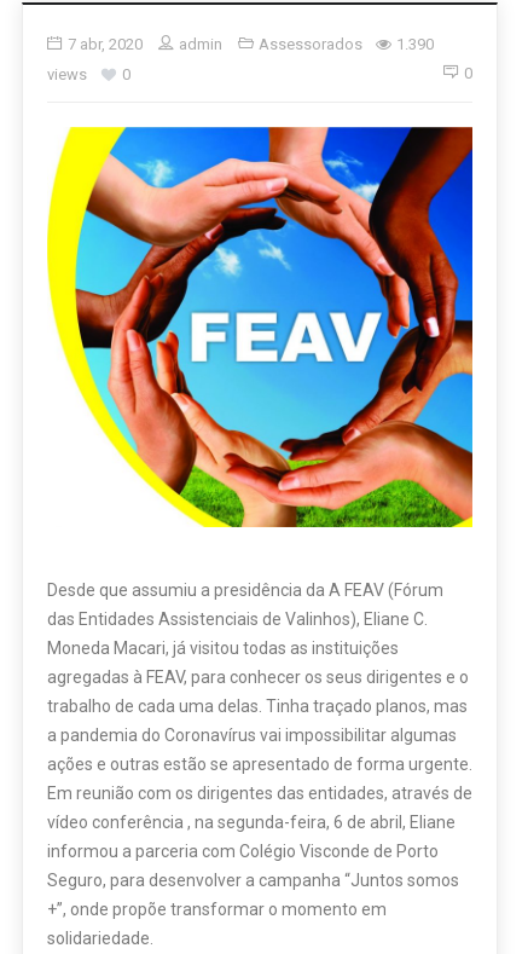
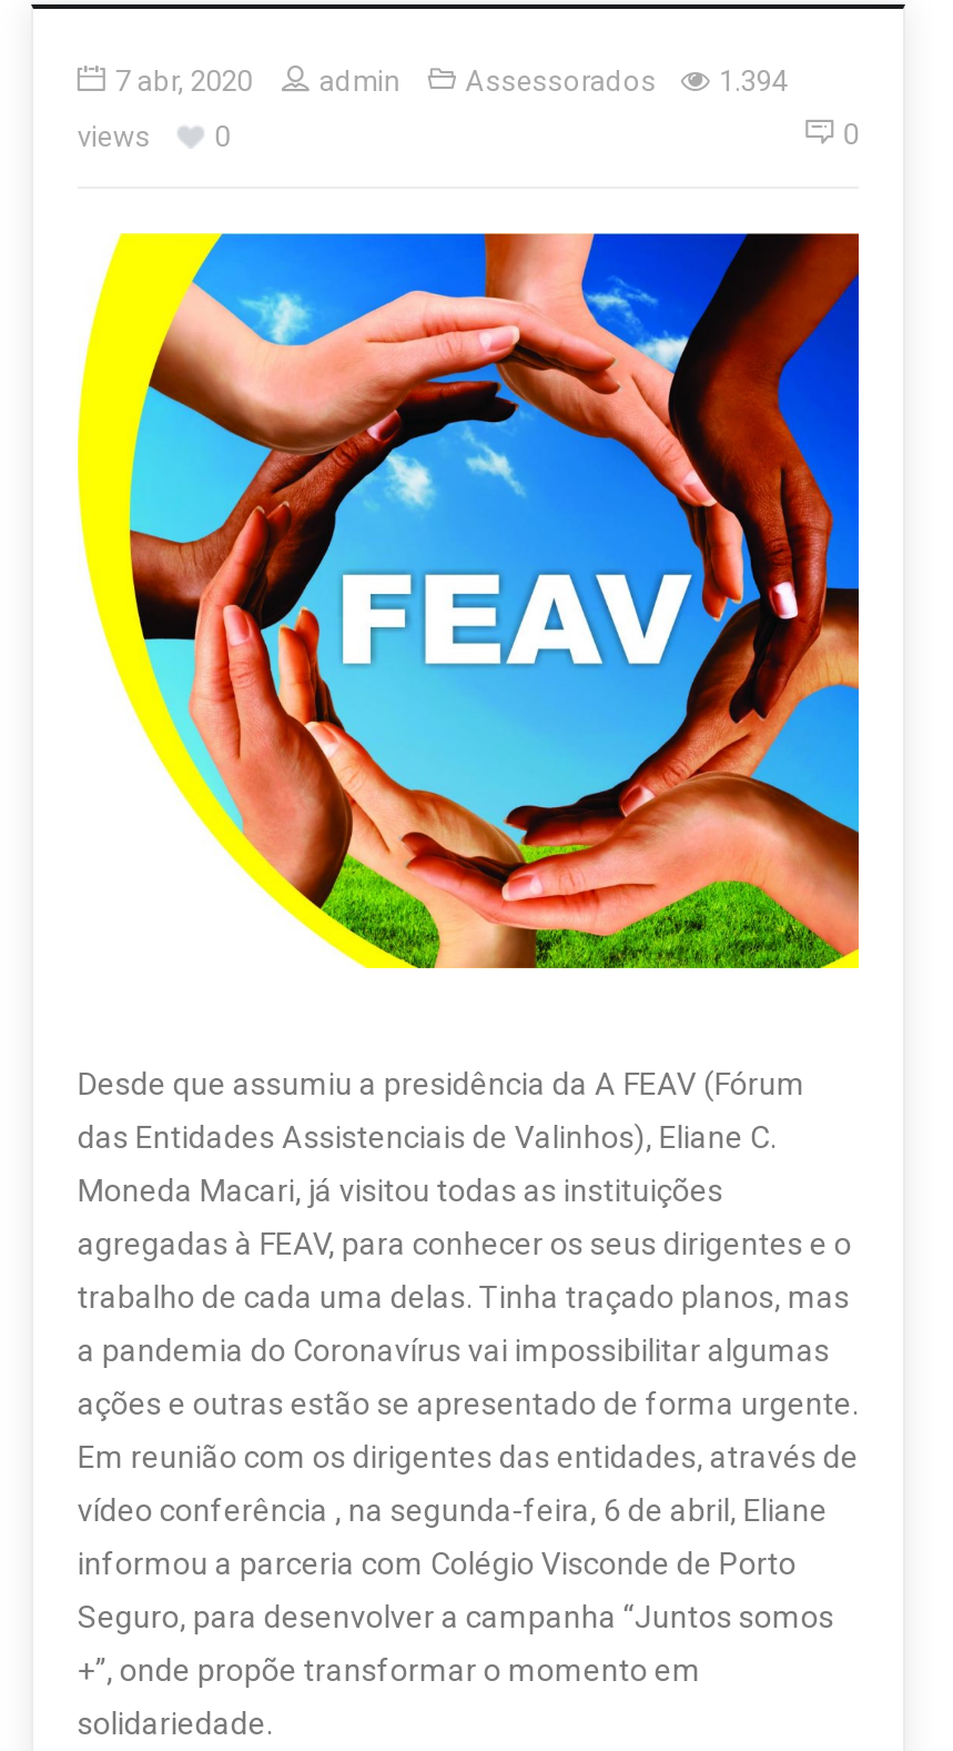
[68,35,434,53] 7 abr, 2020 admin Assessorados 1.390 -> [115,64,787,98] 7 abr, 2020 admin Assessorados 1.394

